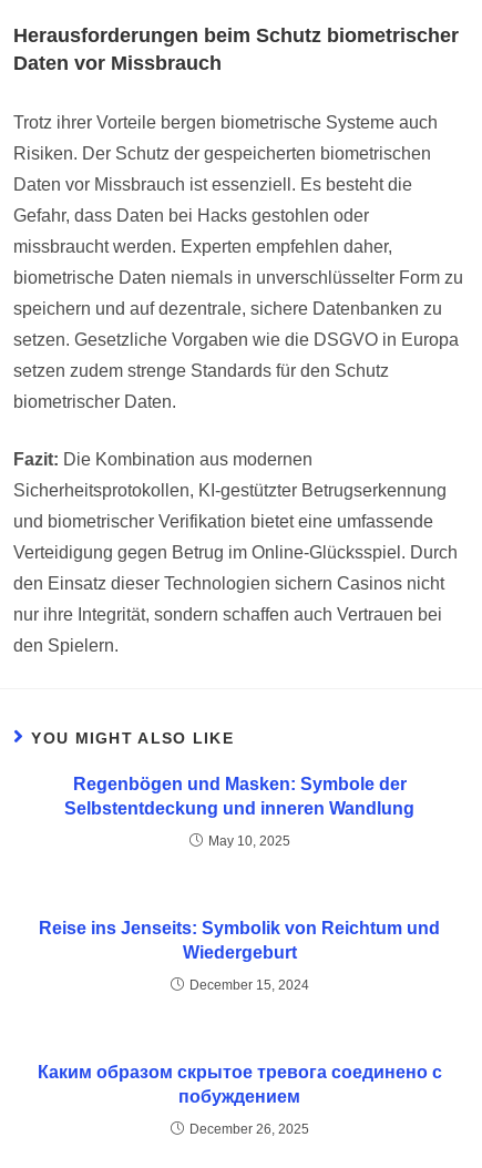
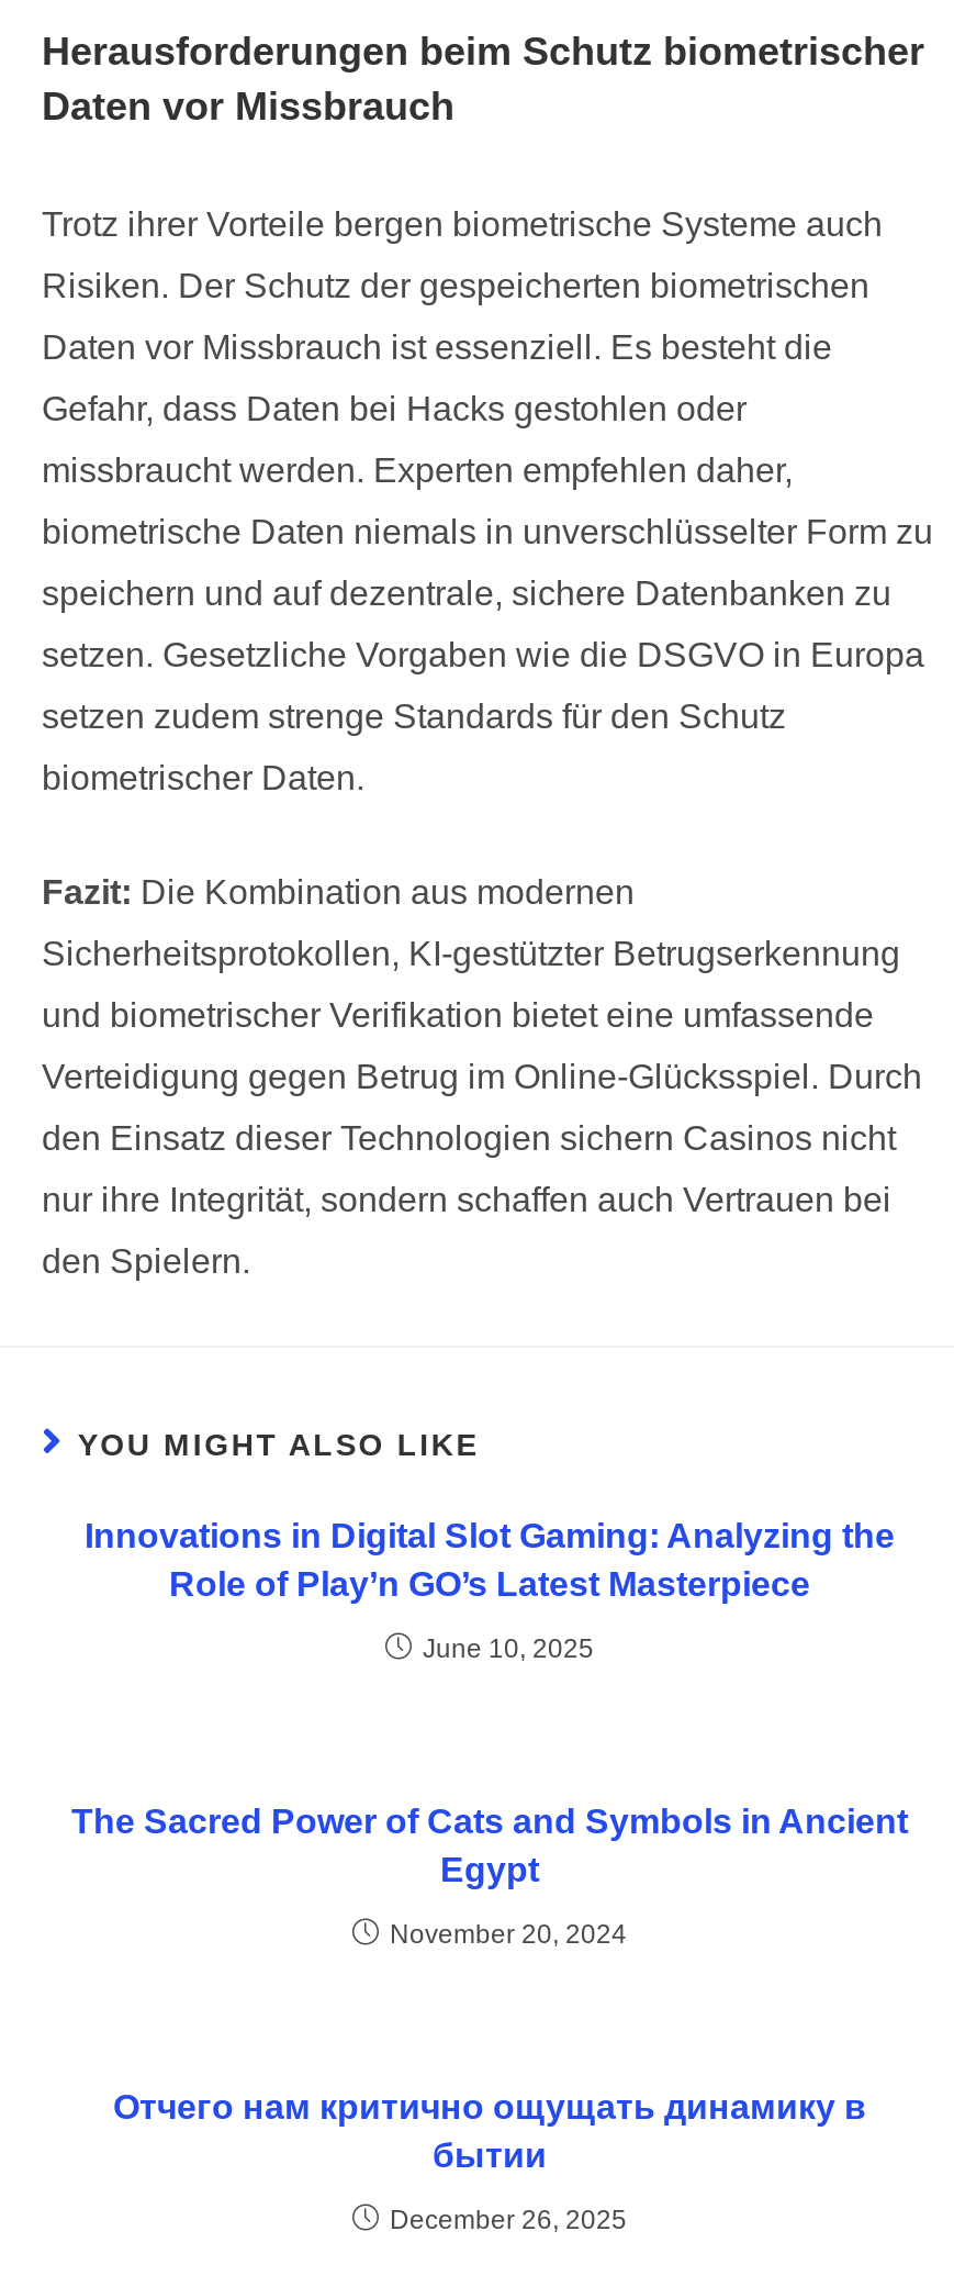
[64,775,414,818] Regenbögen und Masken: Symbole der | Selbstentdeckung und inneren Wandlung -> [85,1517,895,1603] Innovations in Digital Slot Gaming: Analyzing the | Role of Play’n GO’s Latest Masterpiece
[208,833,290,849] May 10, 2025 -> [423,1633,594,1664] June 10, 2025
[39,919,440,962] Reise ins Jenseits: Symbolik von Reichtum und | Wiedergeburt -> [71,1803,908,1888] The Sacred Power of Cats and Symbols in Ancient | Egypt
[189,977,309,993] December 15, 2024 -> [390,1919,627,1950] November 20, 2024
[37,1063,442,1106] Каким образом скрытое тревога соединено с | побуждением -> [113,2088,866,2174] Отчего нам критично ощущать динамику в | бытии

